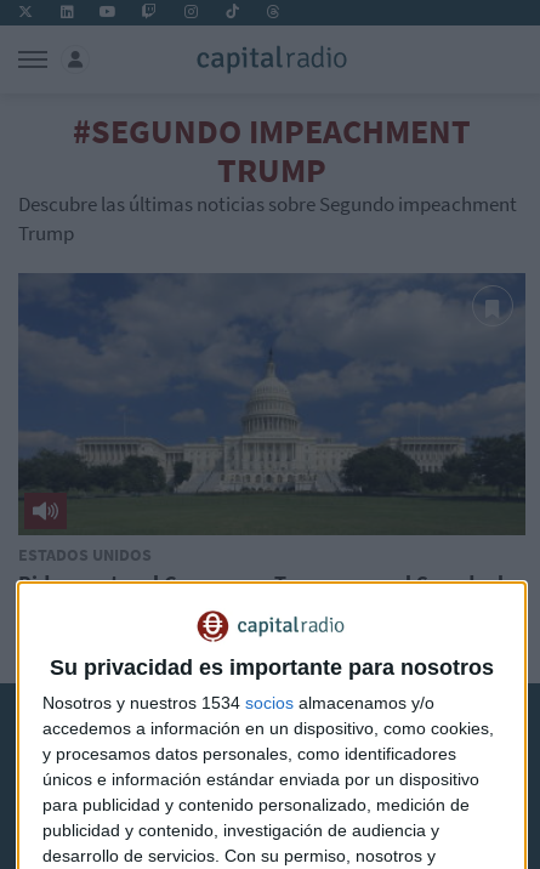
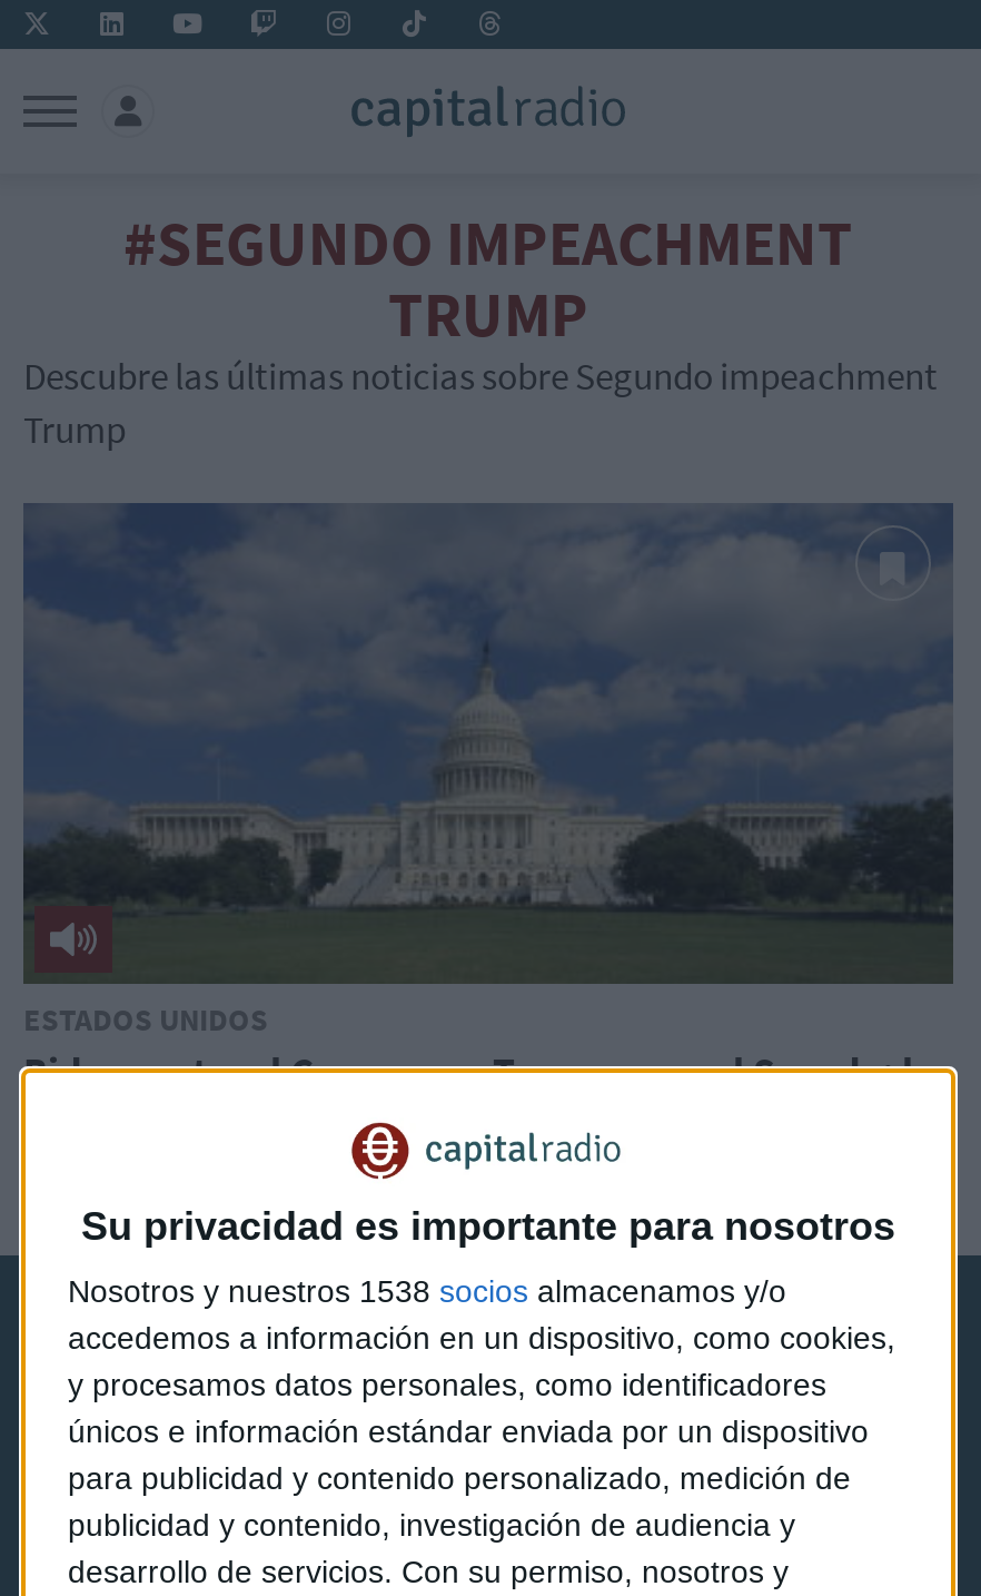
[42,693,434,712] Nosotros y nuestros 1534 socios almacenamos y/o -> [68,1273,786,1308] Nosotros y nuestros 1538 socios almacenamos y/o

